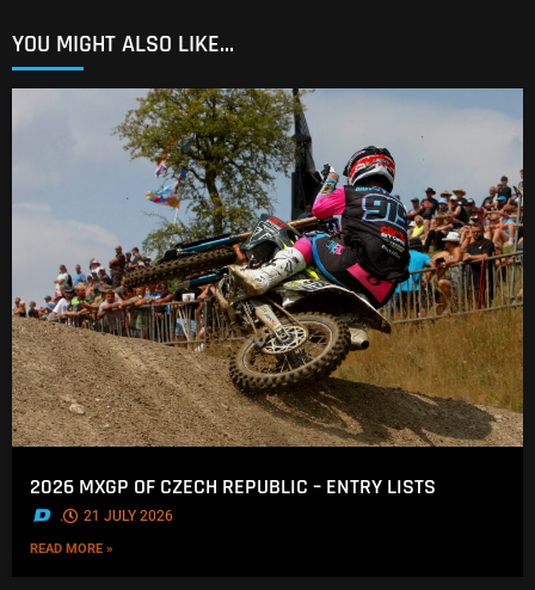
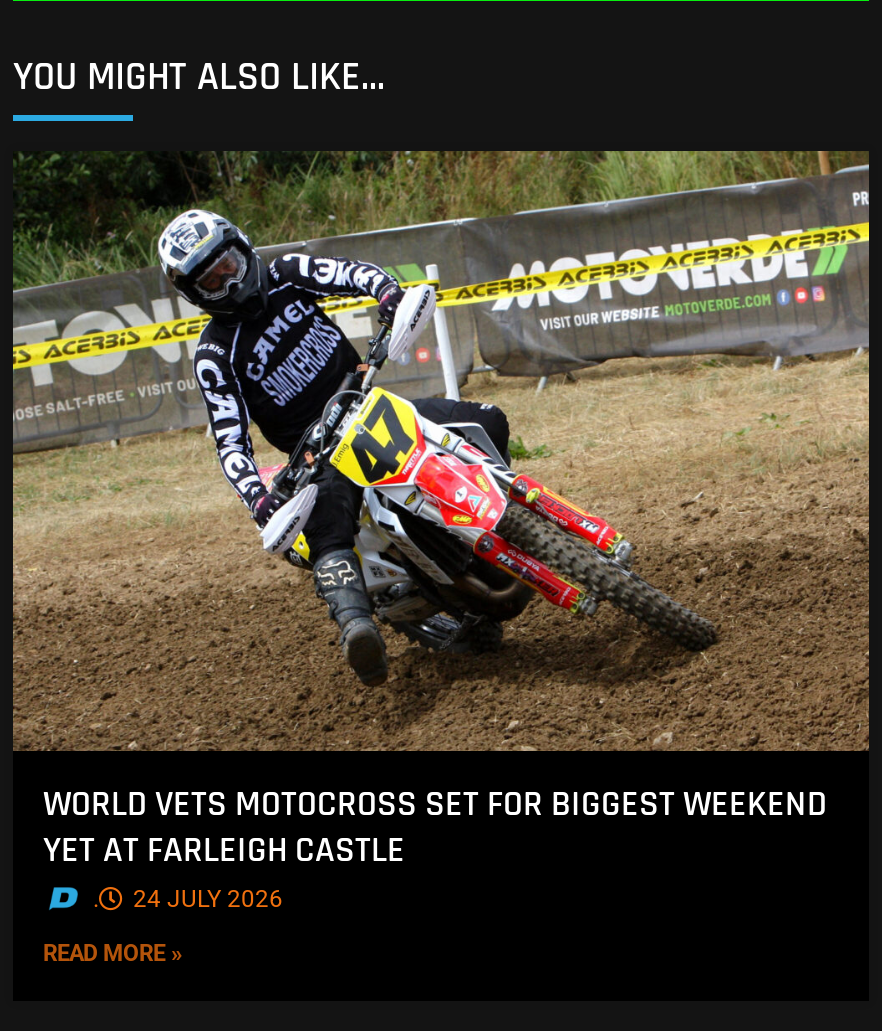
[11,87,524,501] [image] | 2026 MXGP OF CZECH REPUBLIC – ENTRY LISTS -> [11,150,871,872] [image] | WORLD VETS MOTOCROSS SET FOR BIGGEST WEEKEND | YET AT FARLEIGH CASTLE
[84,508,173,525] 21 JULY 2026 -> [133,884,283,912] 24 JULY 2026

